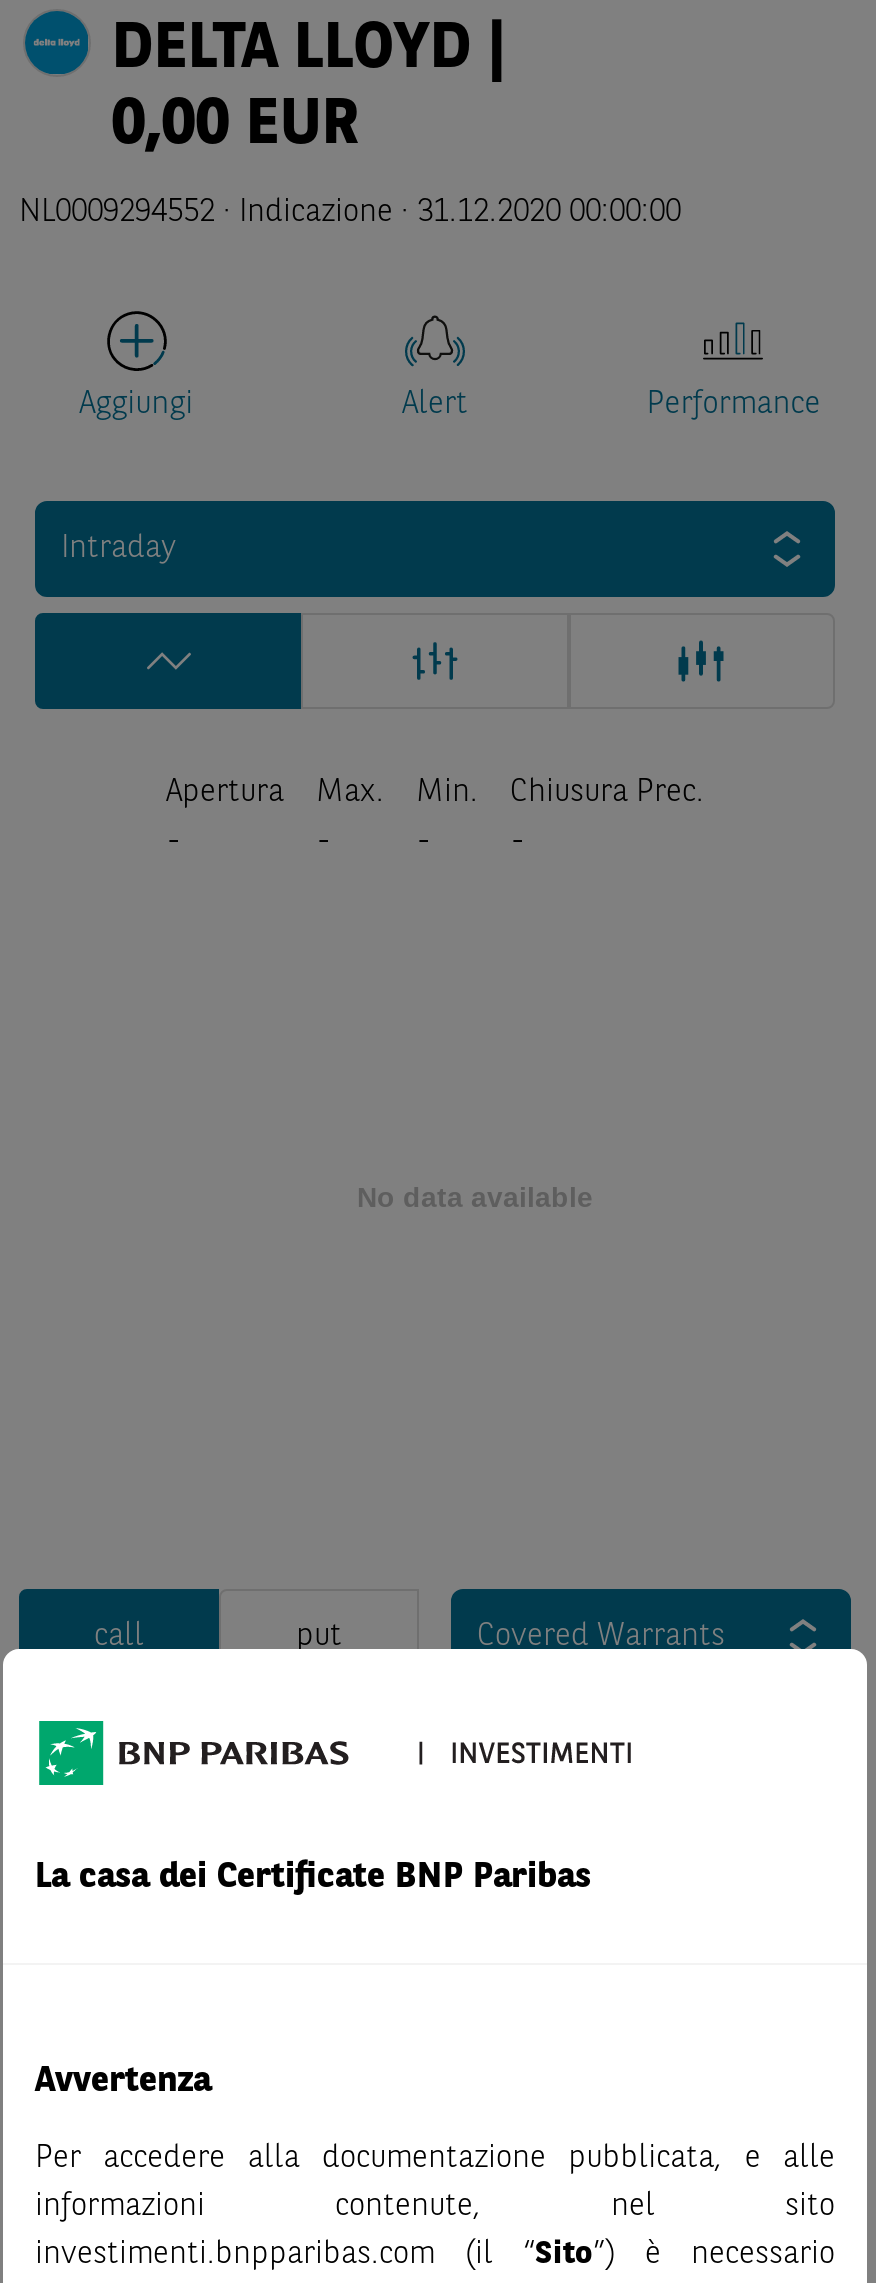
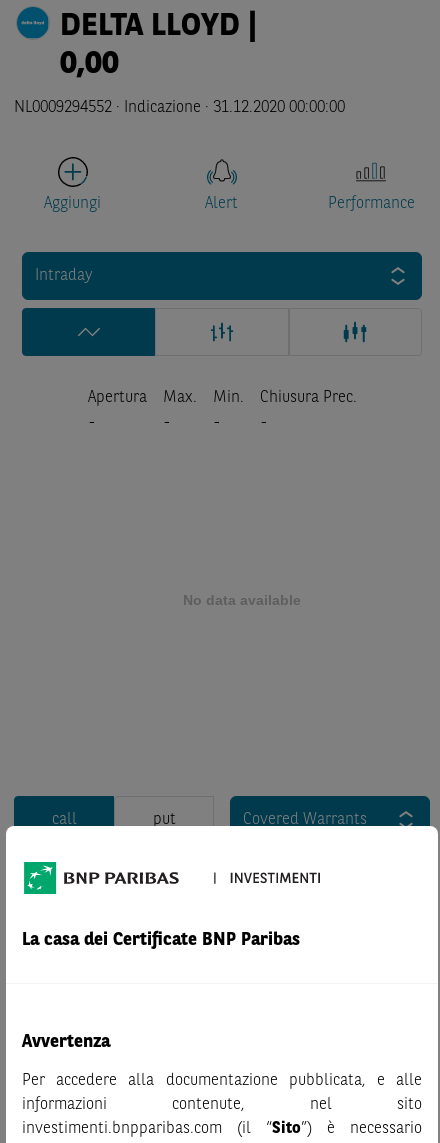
[112,95,360,159] 0,00 EUR -> [60,49,119,81] 0,00

